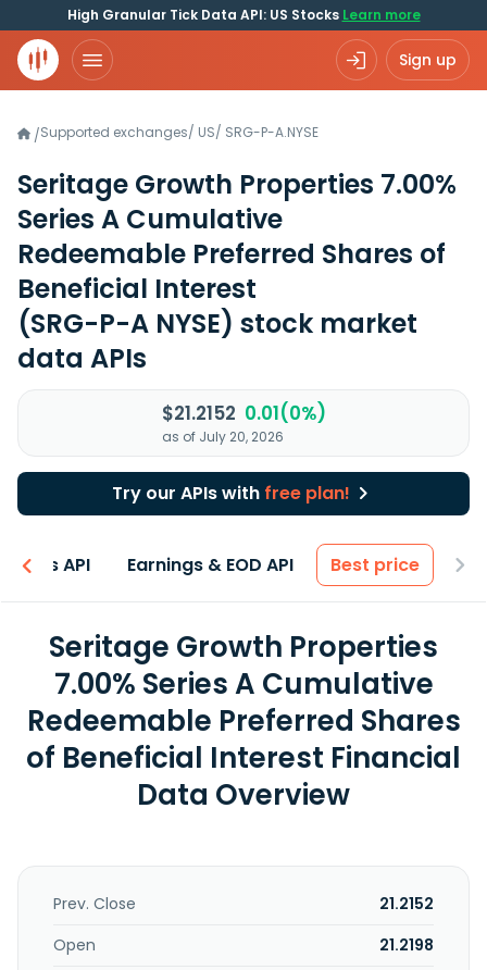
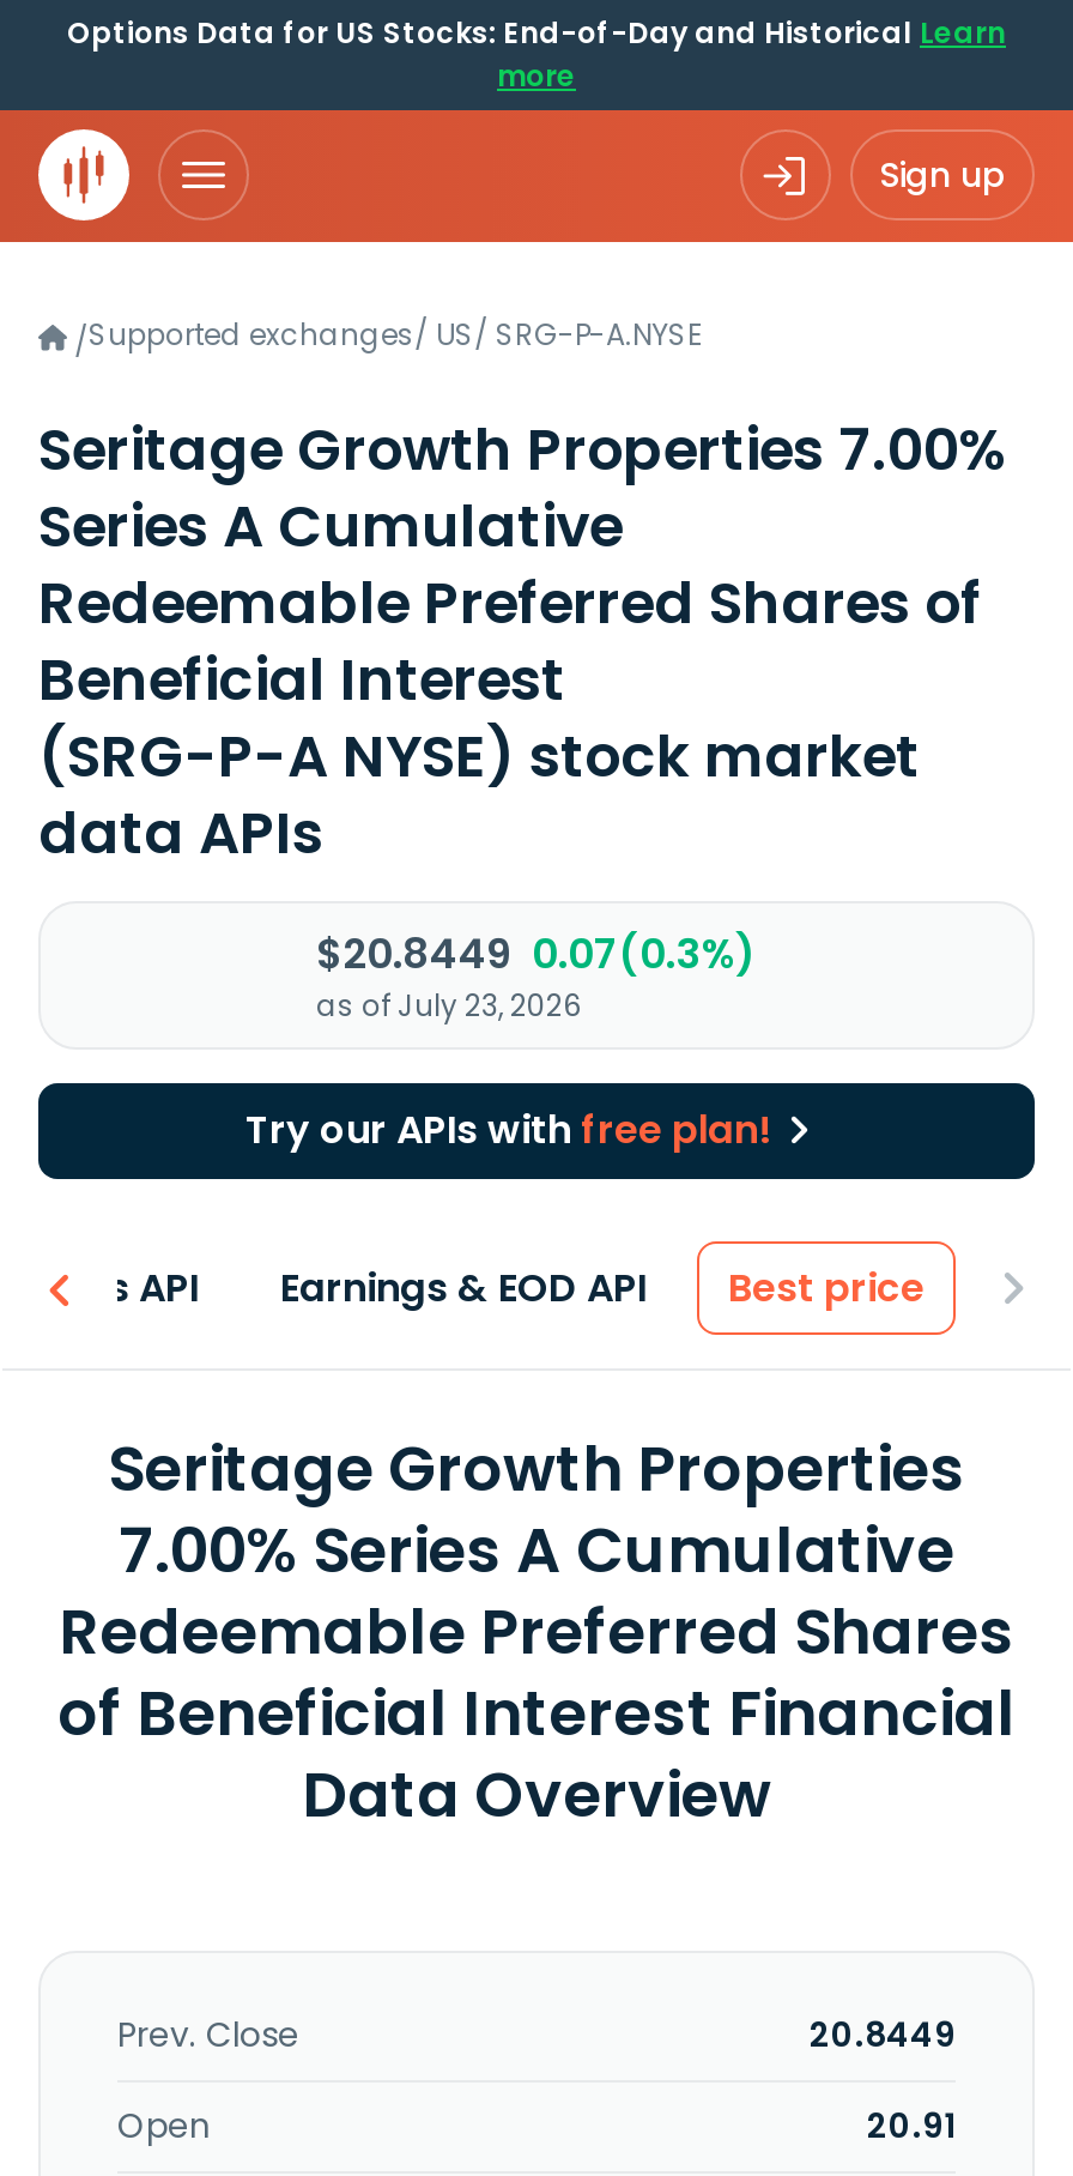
[67,5,420,24] High Granular Tick Data API: US Stocks Learn more -> [67,12,1006,96] Options Data for US Stocks: End-of-Day and Historical Learn | more
[161,400,326,426] $21.2152 0.01(0%) -> [316,925,757,983] $20.8449 0.07(0.3%)
[161,427,283,446] as of July 20, 2026 -> [316,985,582,1026] as of July 23, 2026
[379,893,434,915] 21.2152 -> [810,2011,956,2059] 20.8449
[379,934,434,956] 21.2198 -> [867,2102,956,2150] 20.91

